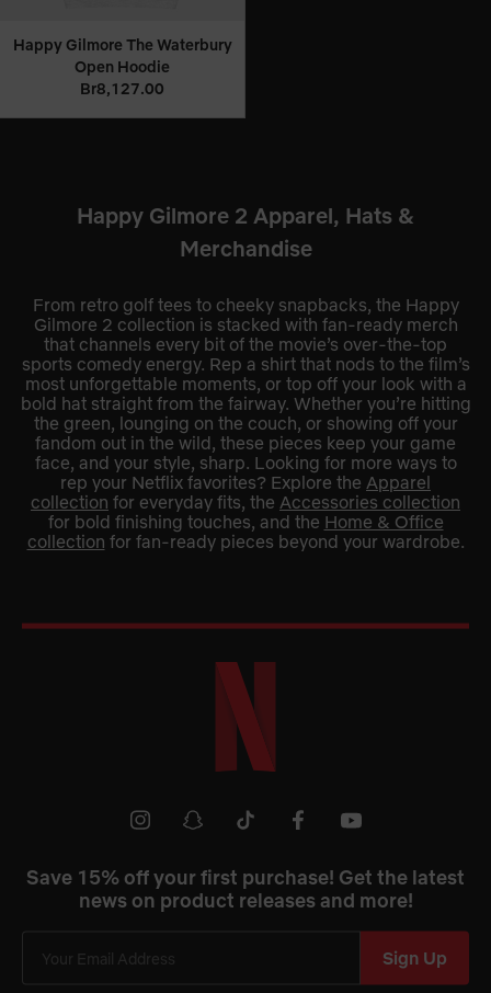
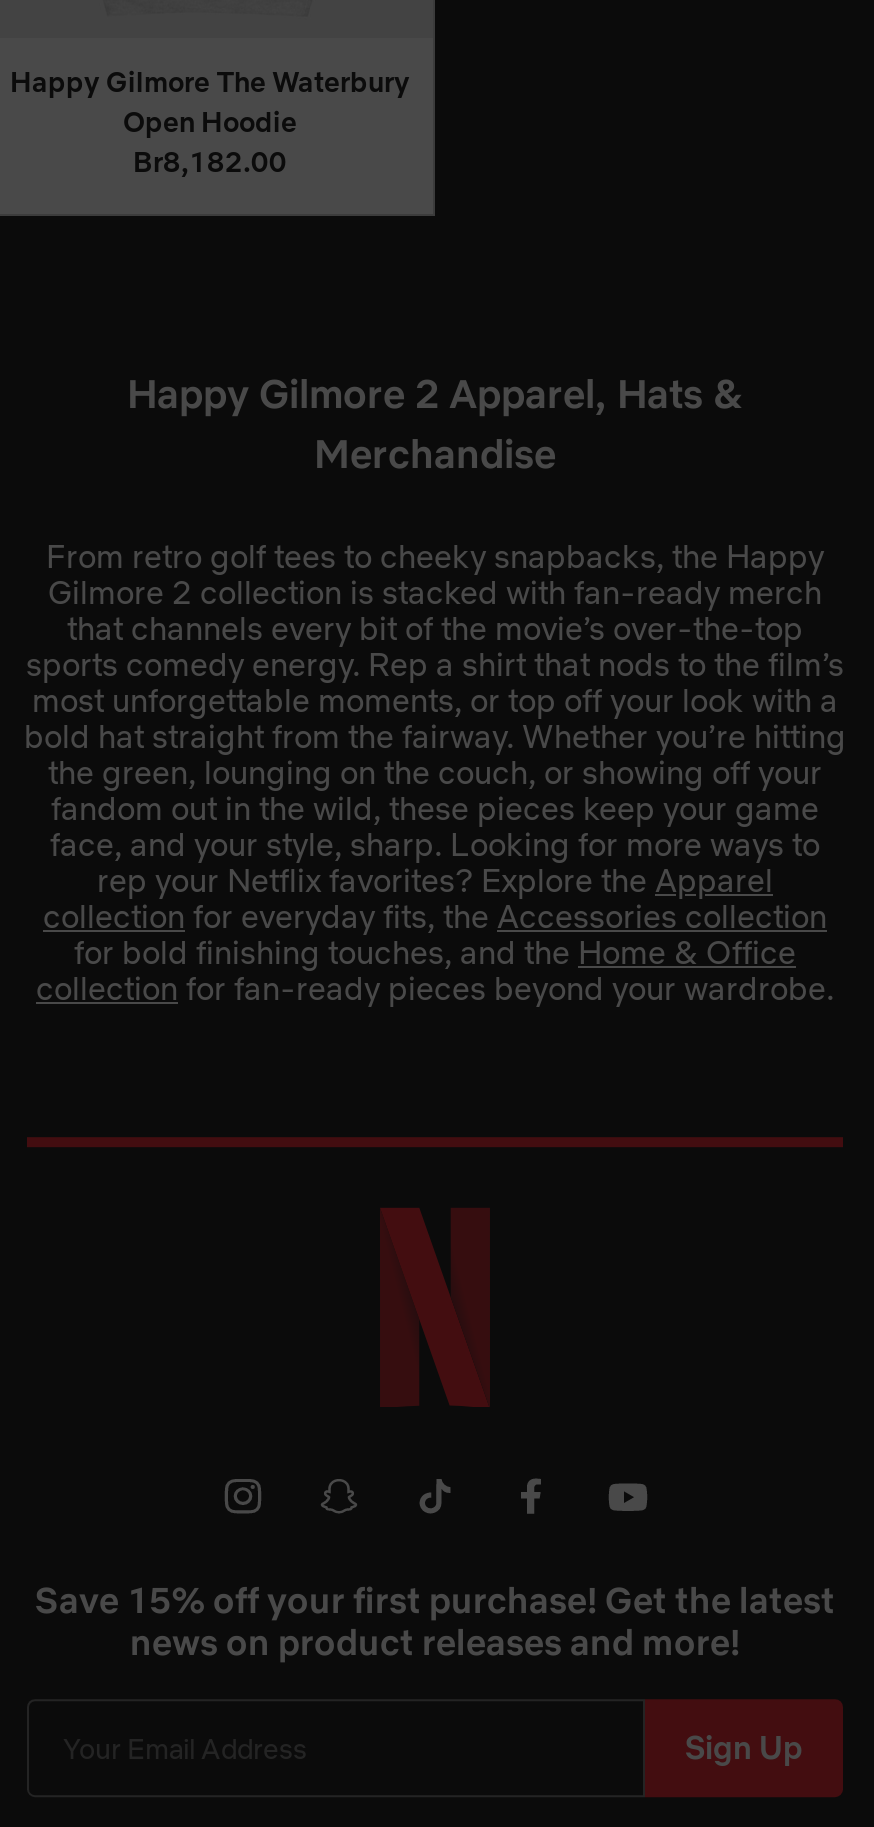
[80,79,164,98] Br8,127.00 -> [133,144,287,180] Br8,182.00

